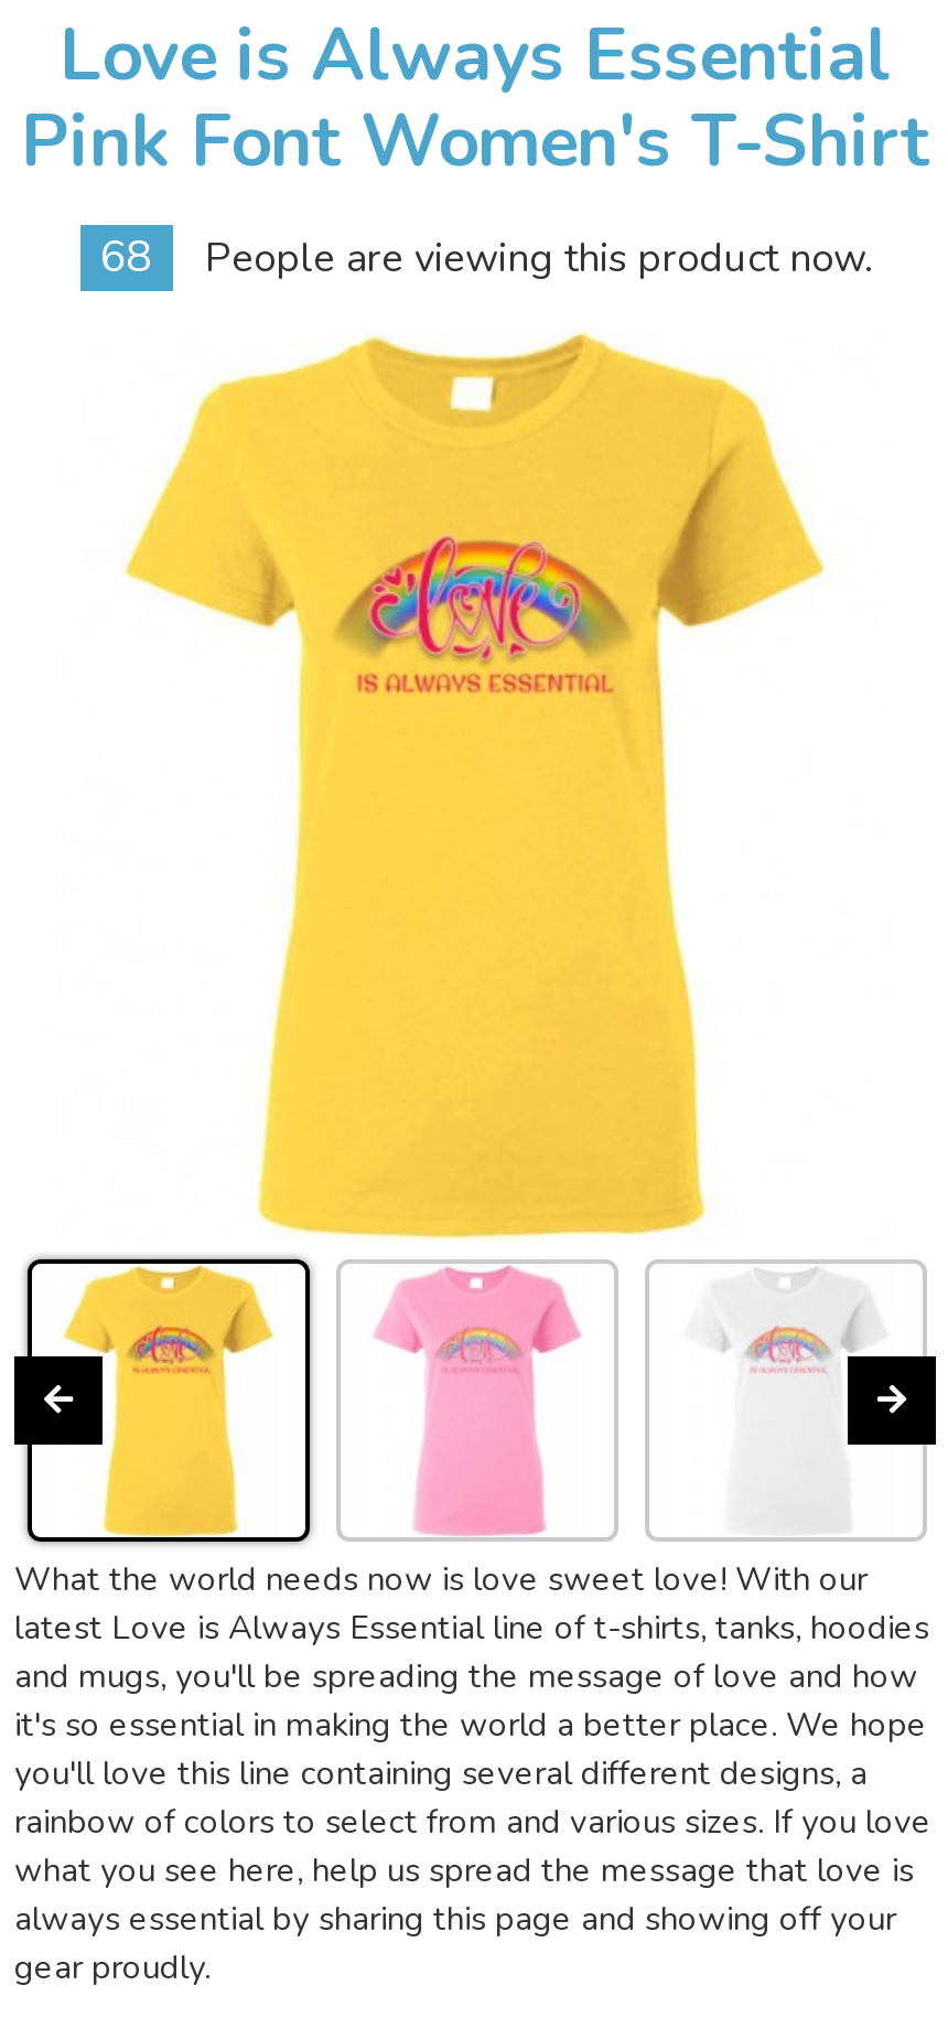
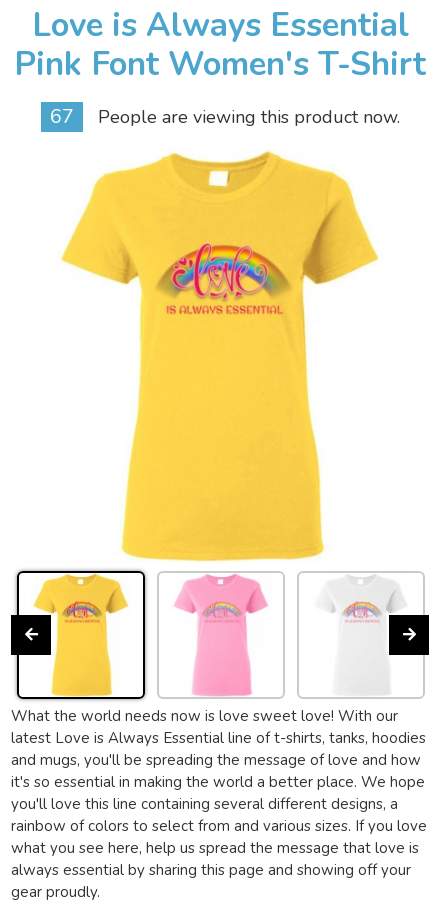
[99,227,871,287] 68 People are viewing this product now. -> [49,103,399,130] 67 People are viewing this product now.

